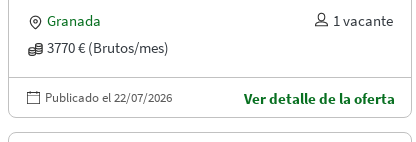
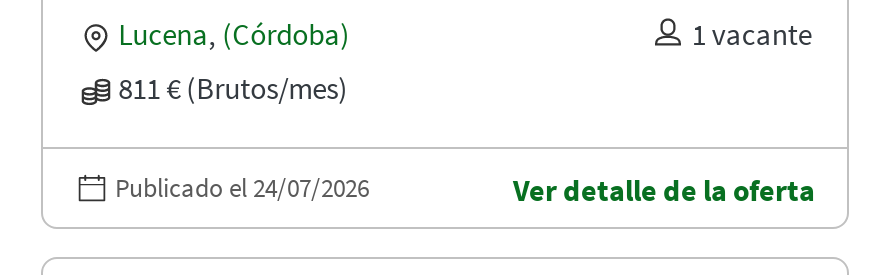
[47,11,101,30] Granada -> [118,15,350,53] Lucena, (Córdoba)
[47,38,169,57] 3770 € (Brutos/mes) -> [118,69,348,107] 811 € (Brutos/mes)
[45,89,172,106] Publicado el 22/07/2026 -> [115,171,369,205] Publicado el 24/07/2026

